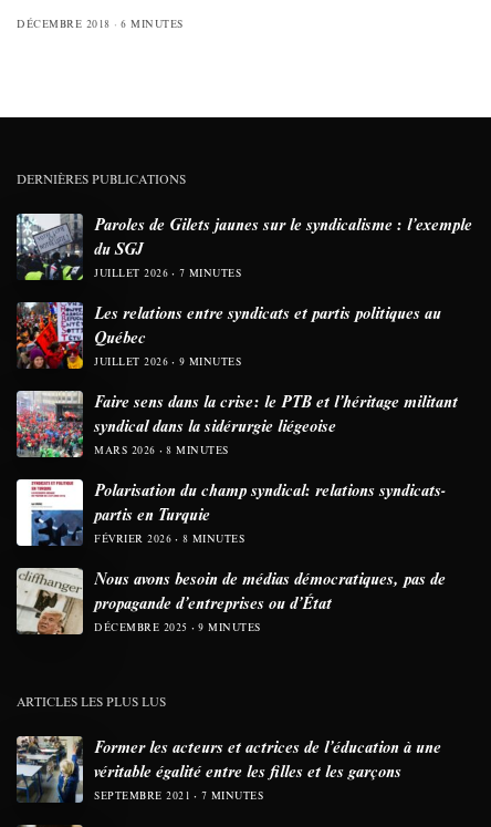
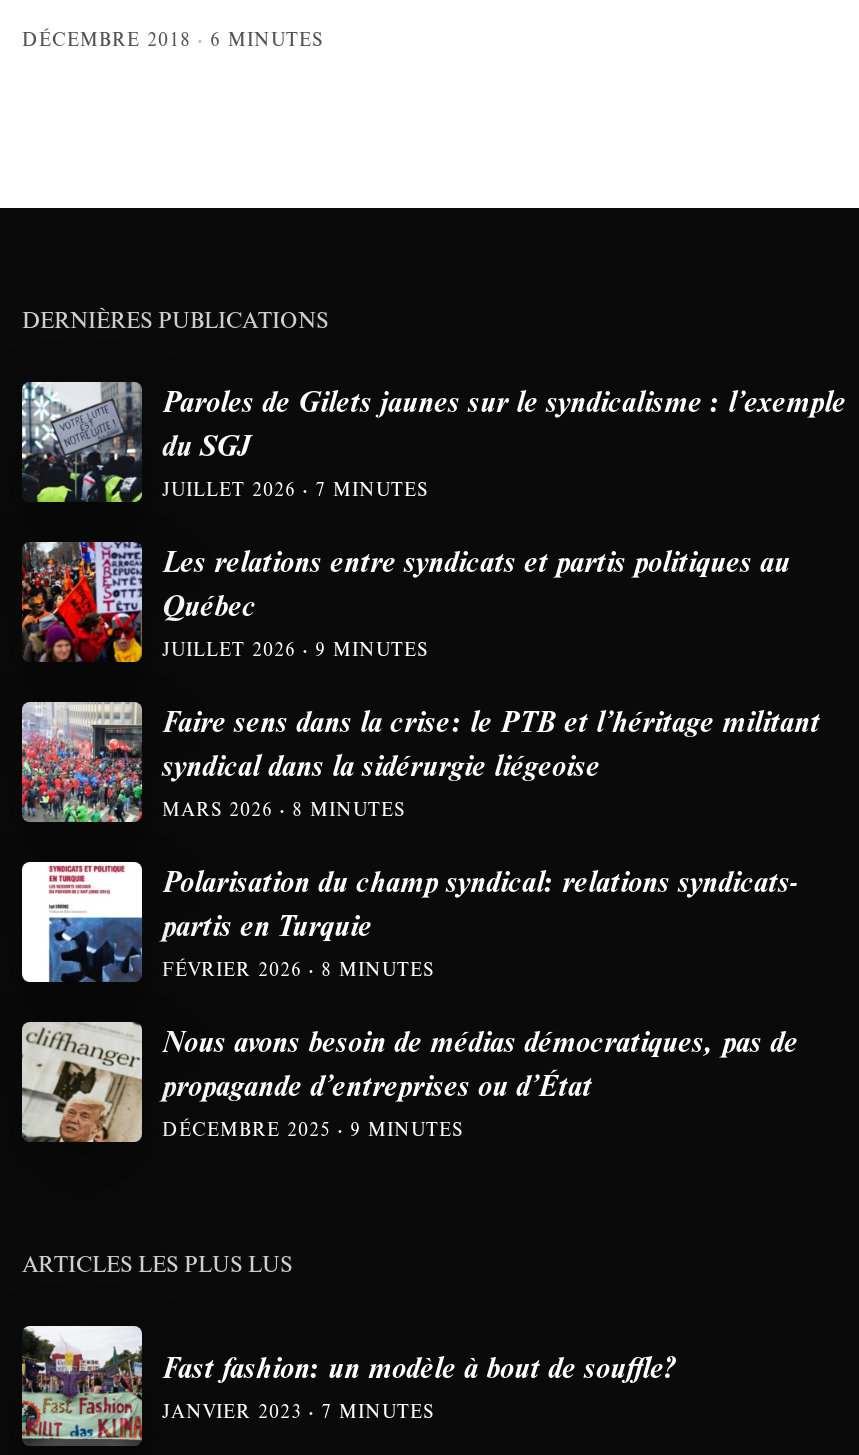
[15,735,441,814] [image] | Former les acteurs et actrices de l’éducation à une | véritable égalité entre les filles et les garçons | SEPTEMBRE 2021 -> [20,1326,676,1446] [image] | Fast fashion: un modèle à bout de souffle? | JANVIER 2023

